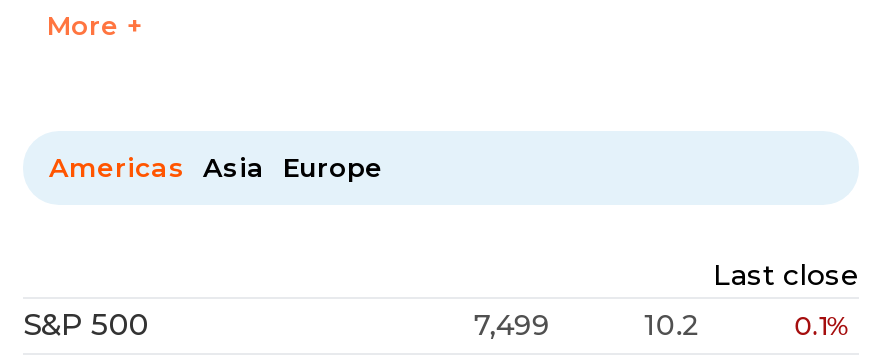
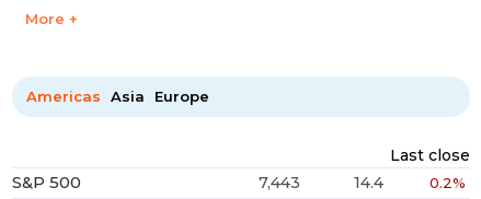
[474,306,550,342] 7,499 -> [259,172,301,192] 7,443
[644,306,700,342] 10.2 -> [353,172,383,192] 14.4
[795,308,851,340] 0.1% -> [429,173,465,191] 0.2%

